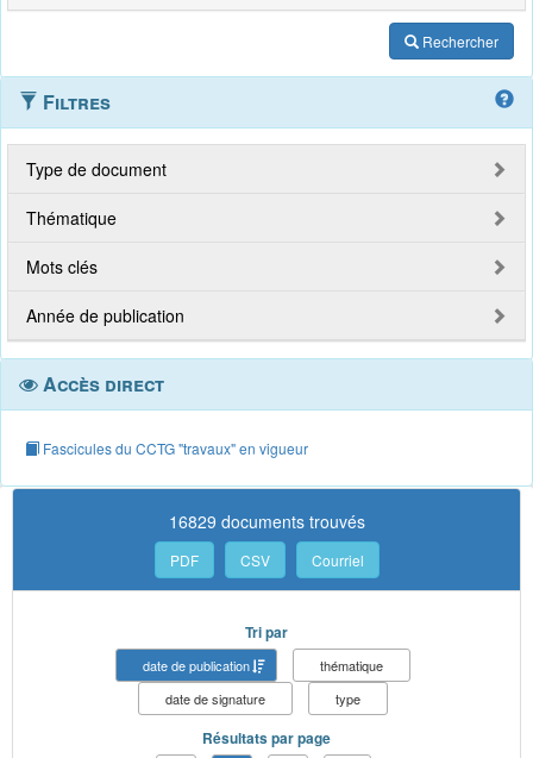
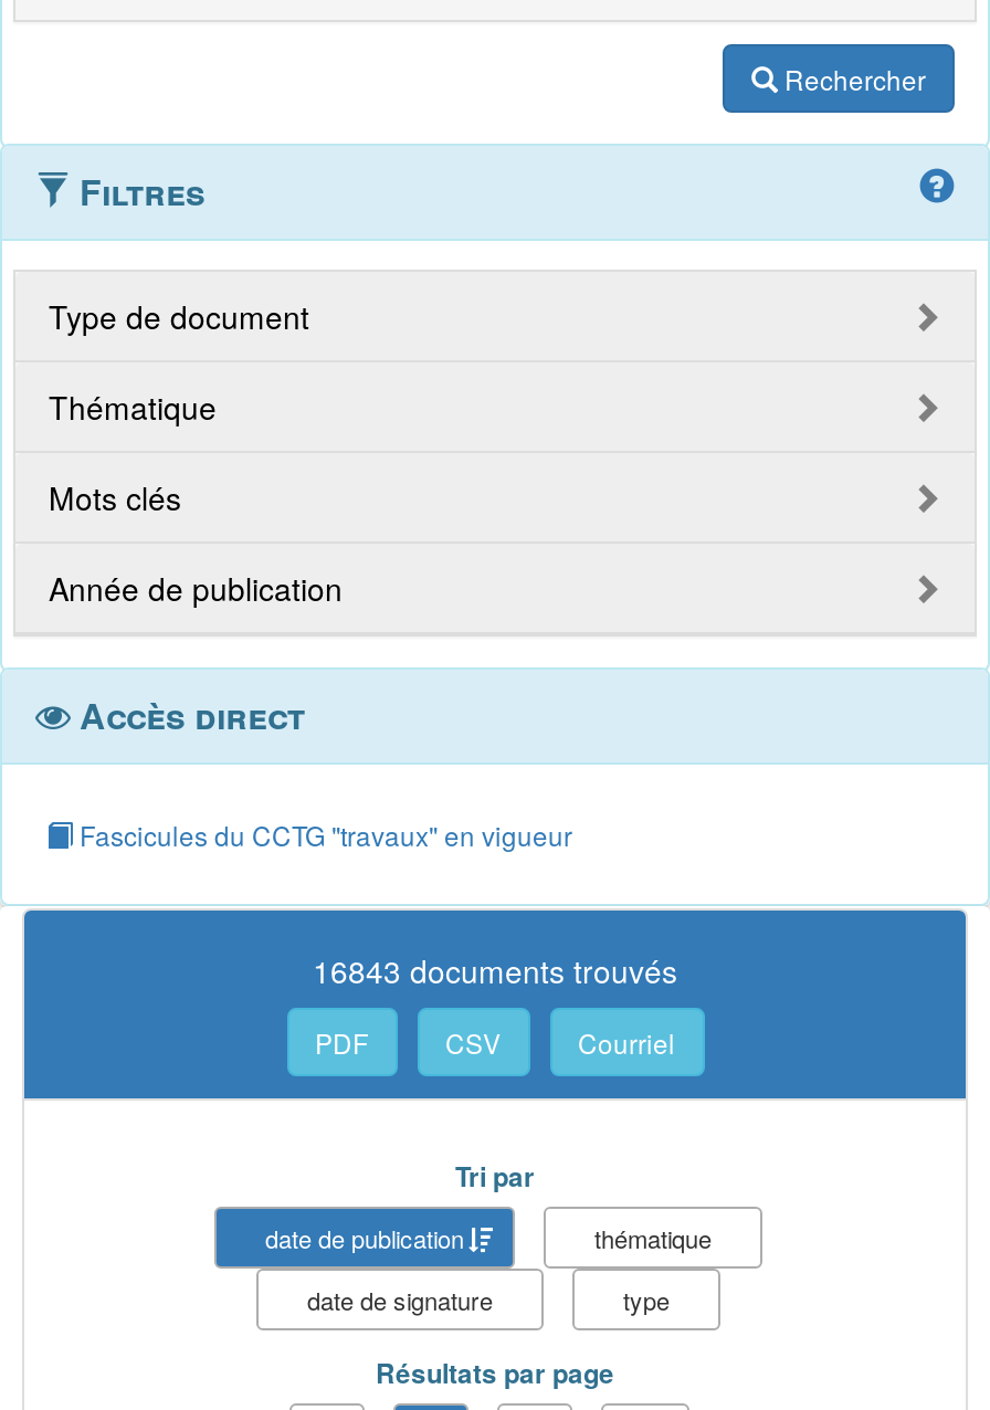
[168,509,365,533] 16829 documents trouvés -> [313,948,677,992] 16843 documents trouvés

